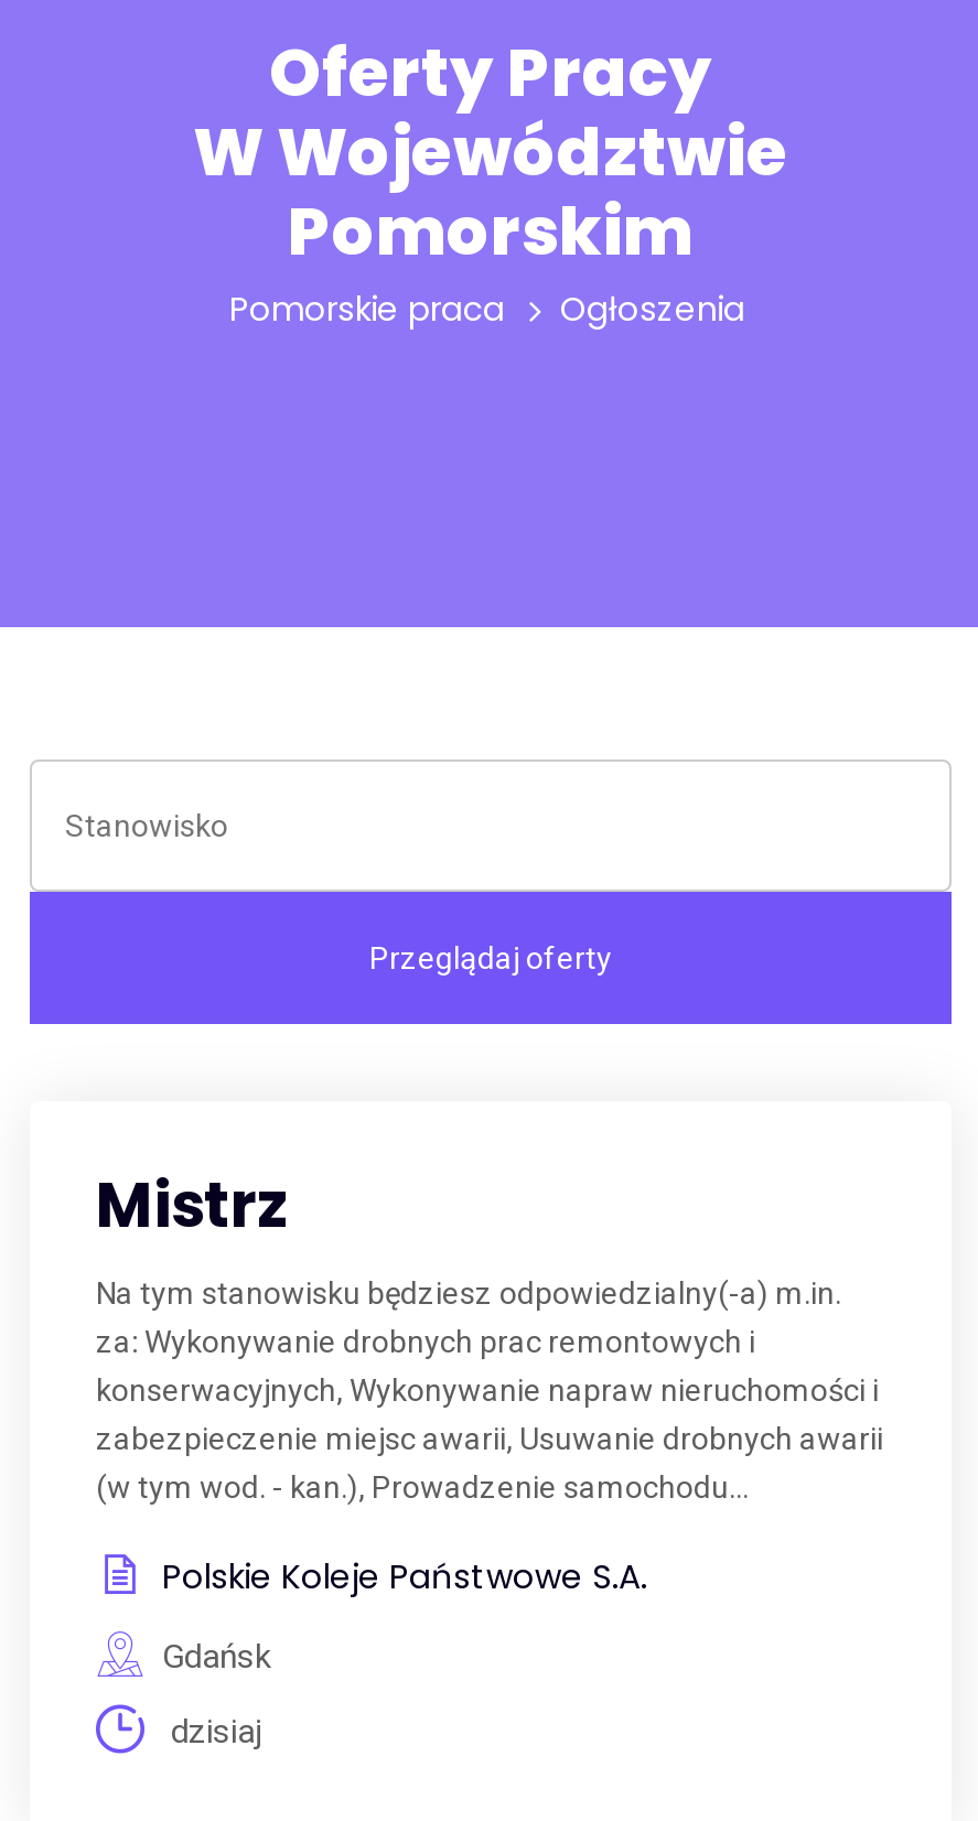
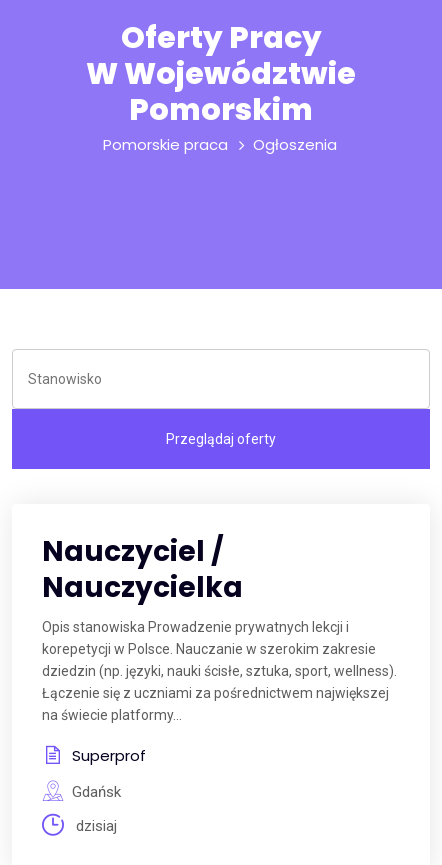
[96,1163,883,1505] Mistrz | Na tym stanowisku będziesz odpowiedzialny(-a) m.in. | za: Wykonywanie drobnych prac remontowych i | konserwacyjnych, Wykonywanie napraw nieruchomości i | zabezpieczenie miejsc awarii, Usuwanie drobnych awarii | (w tym wod. - kan.), Prowadzenie samochodu... -> [42,532,397,723] Nauczyciel / | Nauczycielka | Opis stanowiska Prowadzenie prywatnych lekcji i | korepetycji w Polsce. Nauczanie w szerokim zakresie | dziedzin (np. języki, nauki ścisłe, sztuka, sport, wellness). | Łączenie się z uczniami za pośrednictwem największej | na świecie platformy...
[162,1553,647,1599] Polskie Koleje Państwowe S.A. -> [72,745,146,766] Superprof

